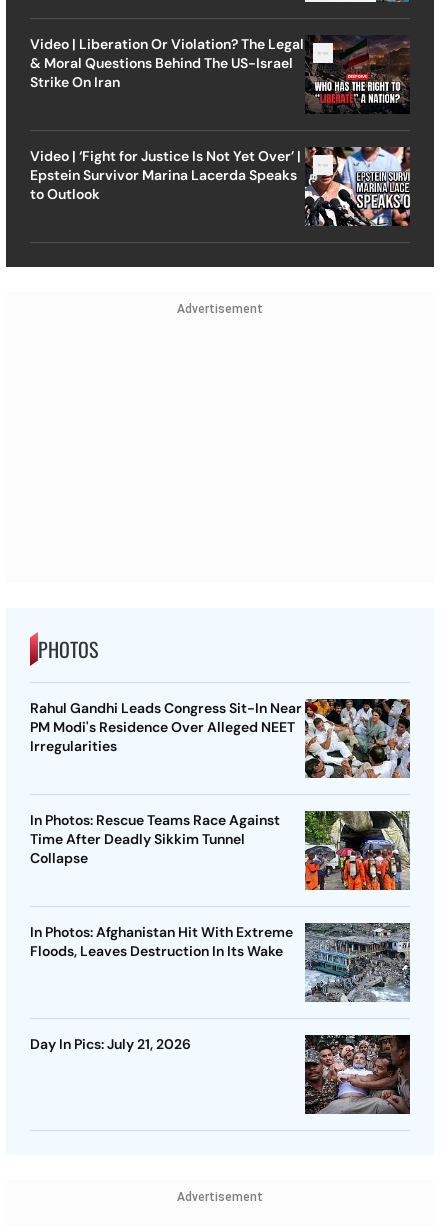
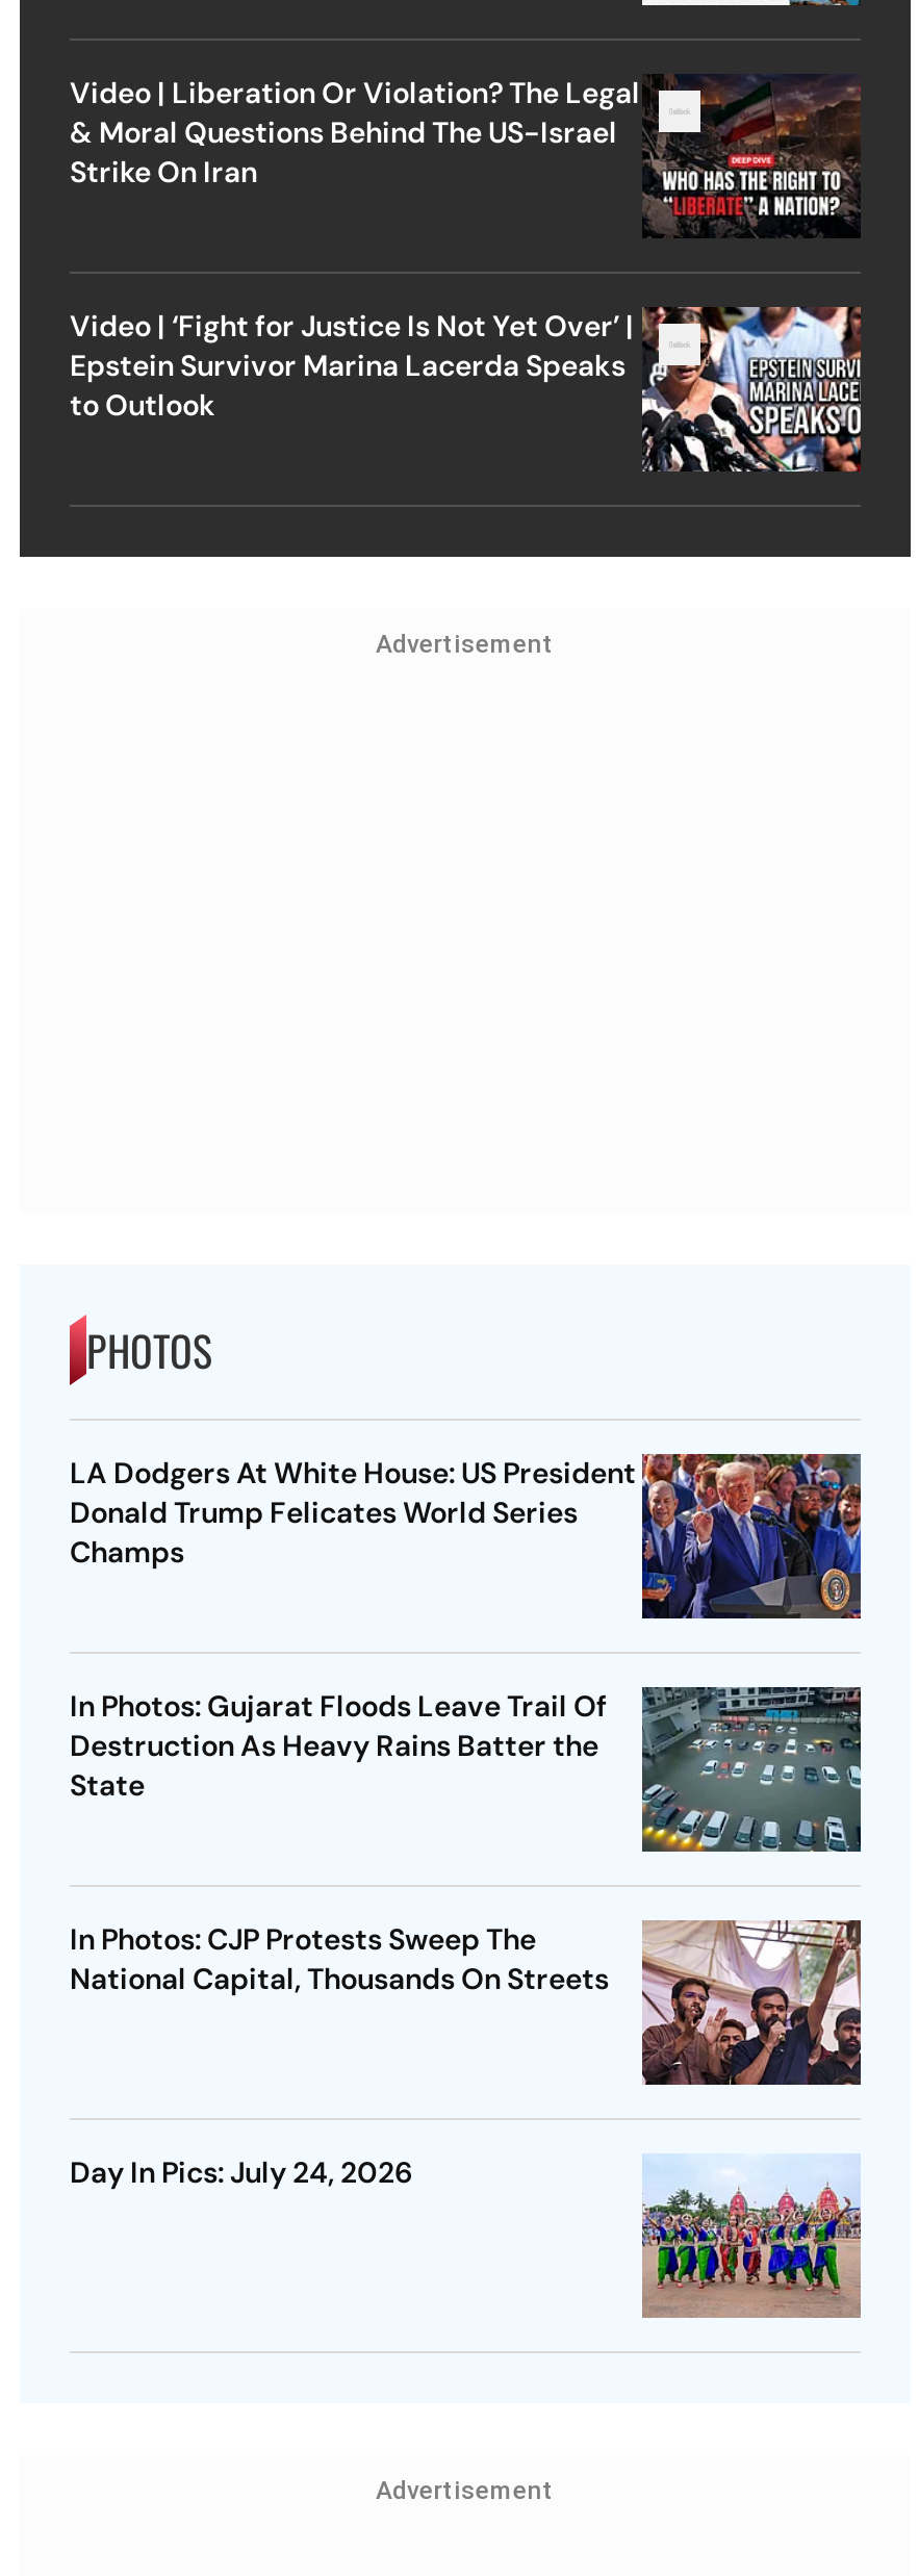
[30,698,411,778] [image] | Rahul Gandhi Leads Congress Sit-In Near | PM Modi's Residence Over Alleged NEET | Irregularities -> [70,1451,863,1622] [image] | LA Dodgers At White House: US President | Donald Trump Felicates World Series | Champs
[30,810,410,891] [image] | In Photos: Rescue Teams Race Against | Time After Deadly Sikkim Tunnel | Collapse -> [70,1684,863,1855] [image] | In Photos: Gujarat Floods Leave Trail Of | Destruction As Heavy Rains Batter the | State
[30,922,411,1002] [image] | In Photos: Afghanistan Hit With Extreme | Floods, Leaves Destruction In Its Wake -> [70,1919,863,2086] [image] | In Photos: CJP Protests Sweep The | National Capital, Thousands On Streets
[30,1035,191,1053] Day In Pics: July 21, 2026 -> [70,2154,413,2191] Day In Pics: July 24, 2026
[304,1034,411,1115] [image] -> [640,2154,861,2319] [image]

